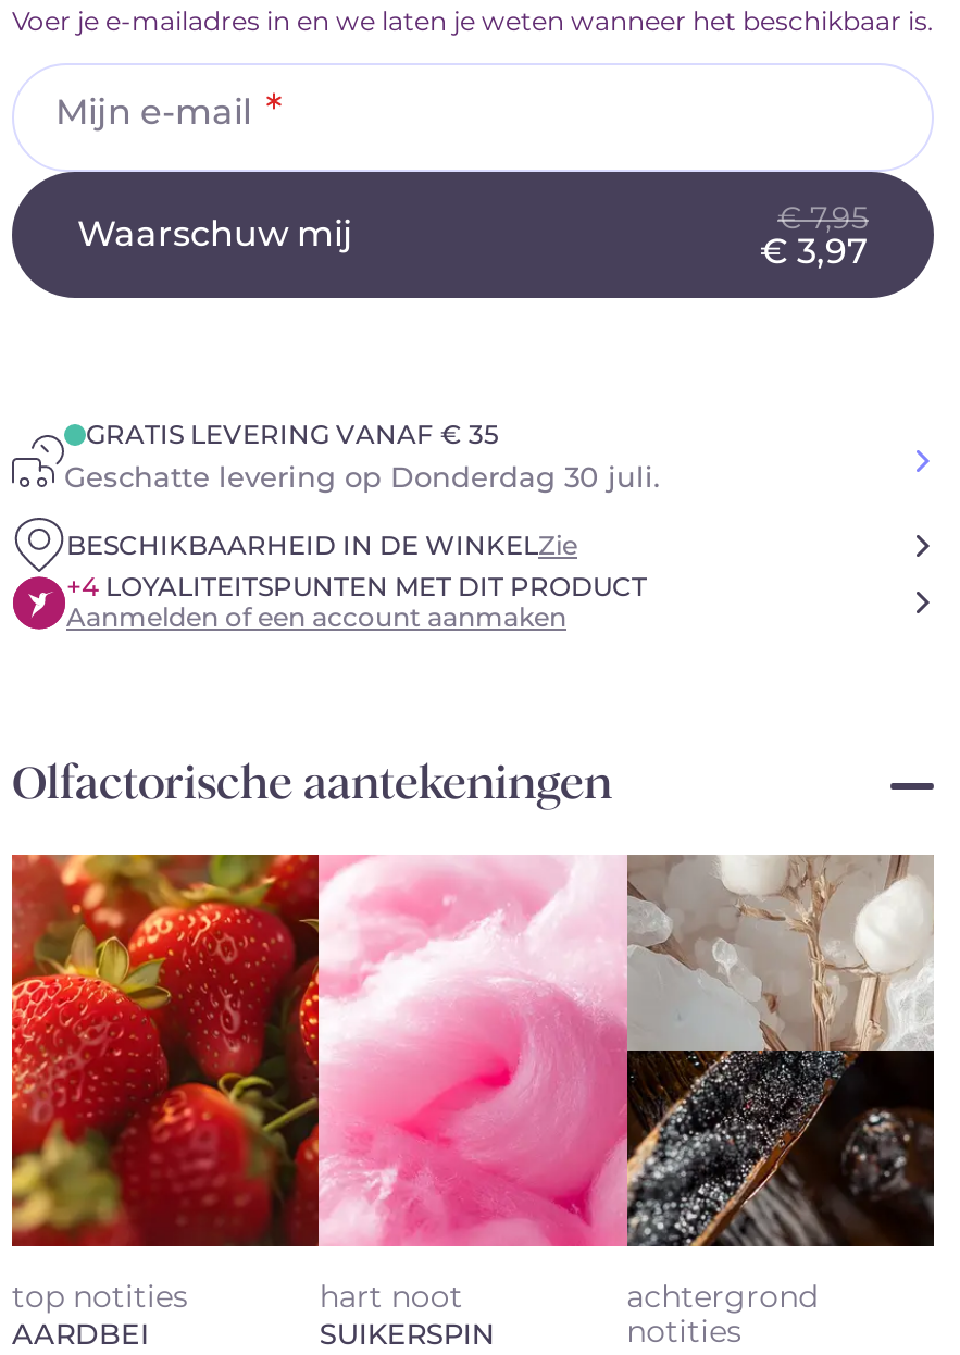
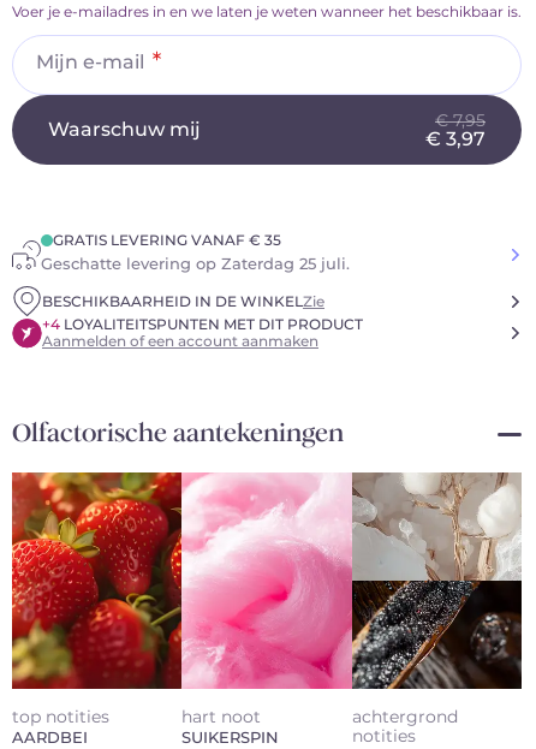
[64,466,660,495] Geschatte levering op Donderdag 30 juli. -> [41,258,350,273] Geschatte levering op Zaterdag 25 juli.

